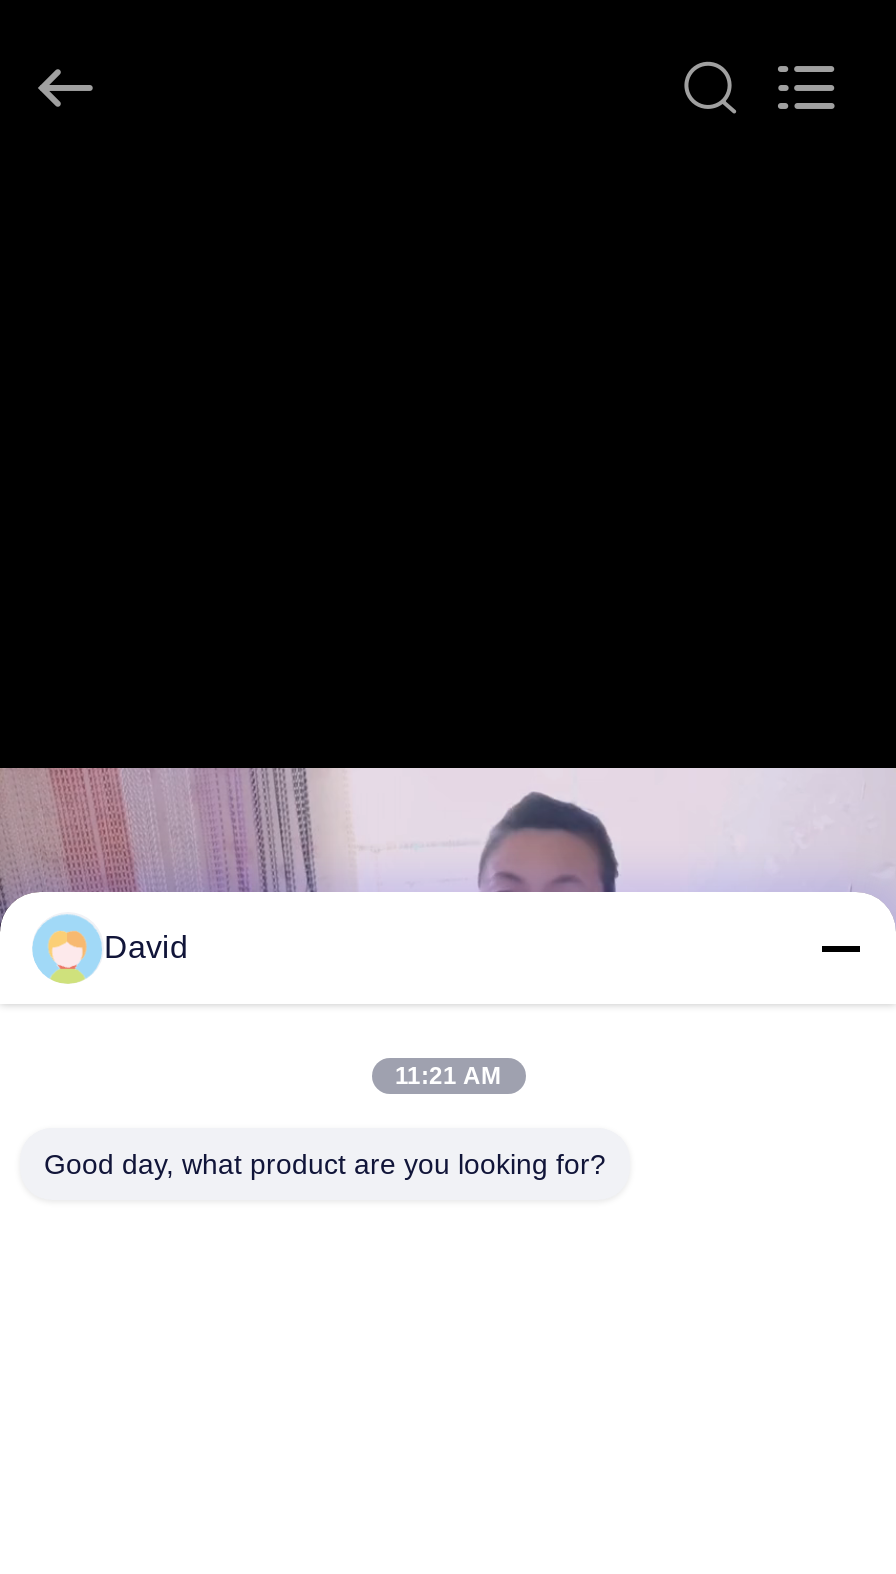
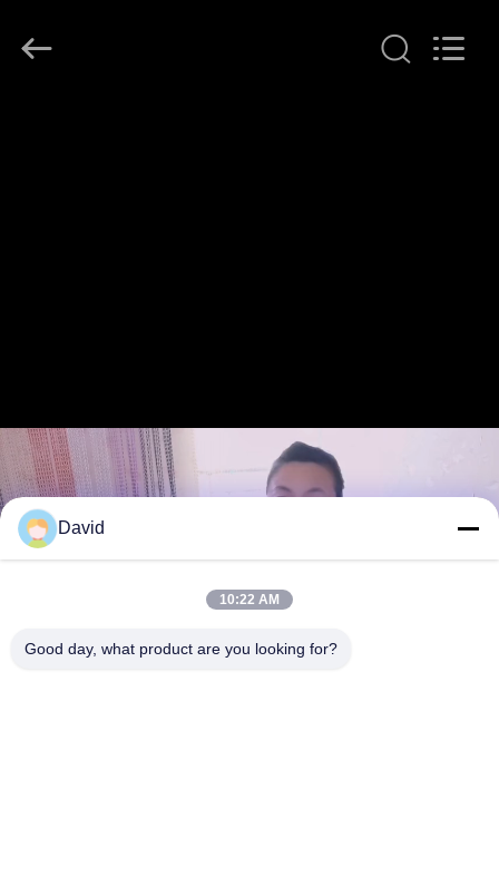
[395,1062,501,1090] 11:21 AM -> [219,592,280,607] 10:22 AM

